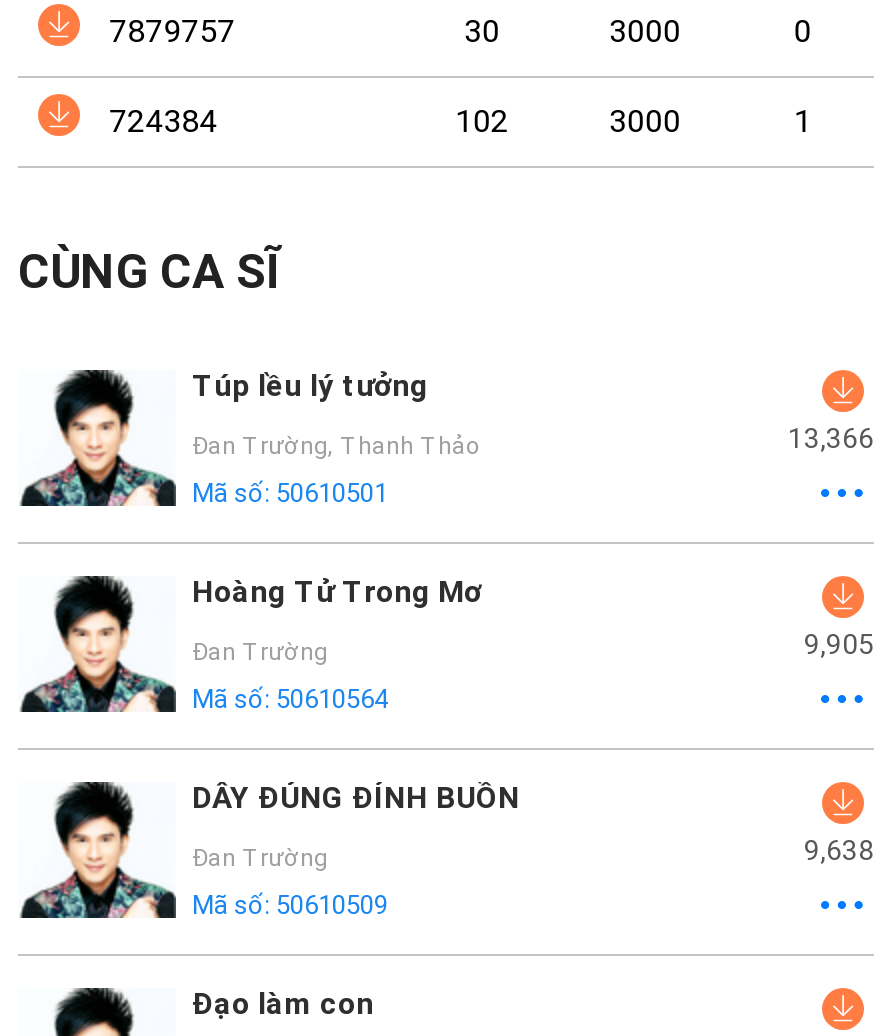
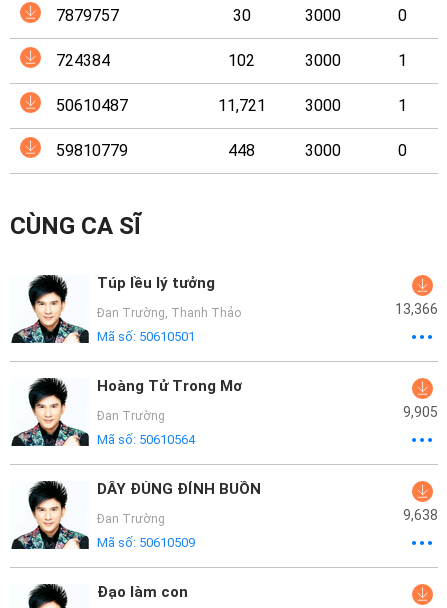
none -> [56,96,407,160] 50610487 | 11,721 | 3000 | 1 | 59810779 | 448 | 3000 | 0

